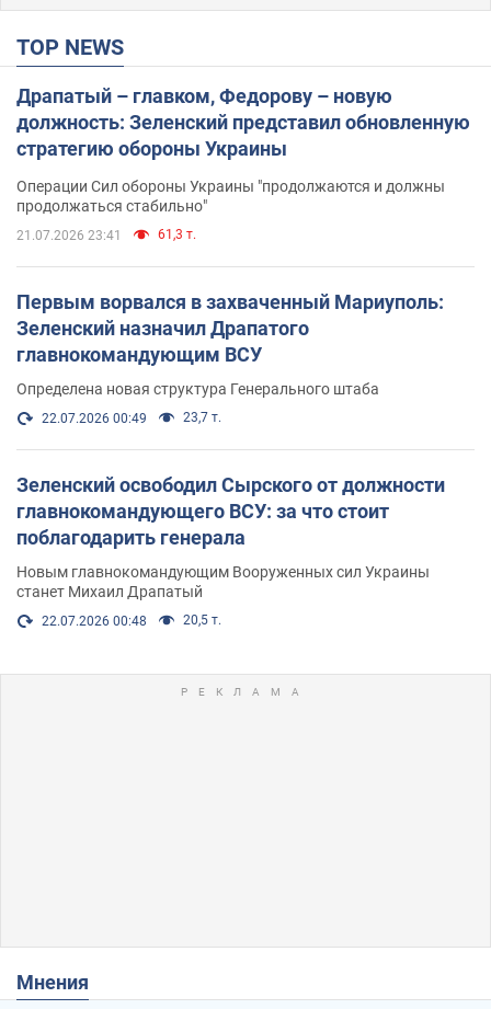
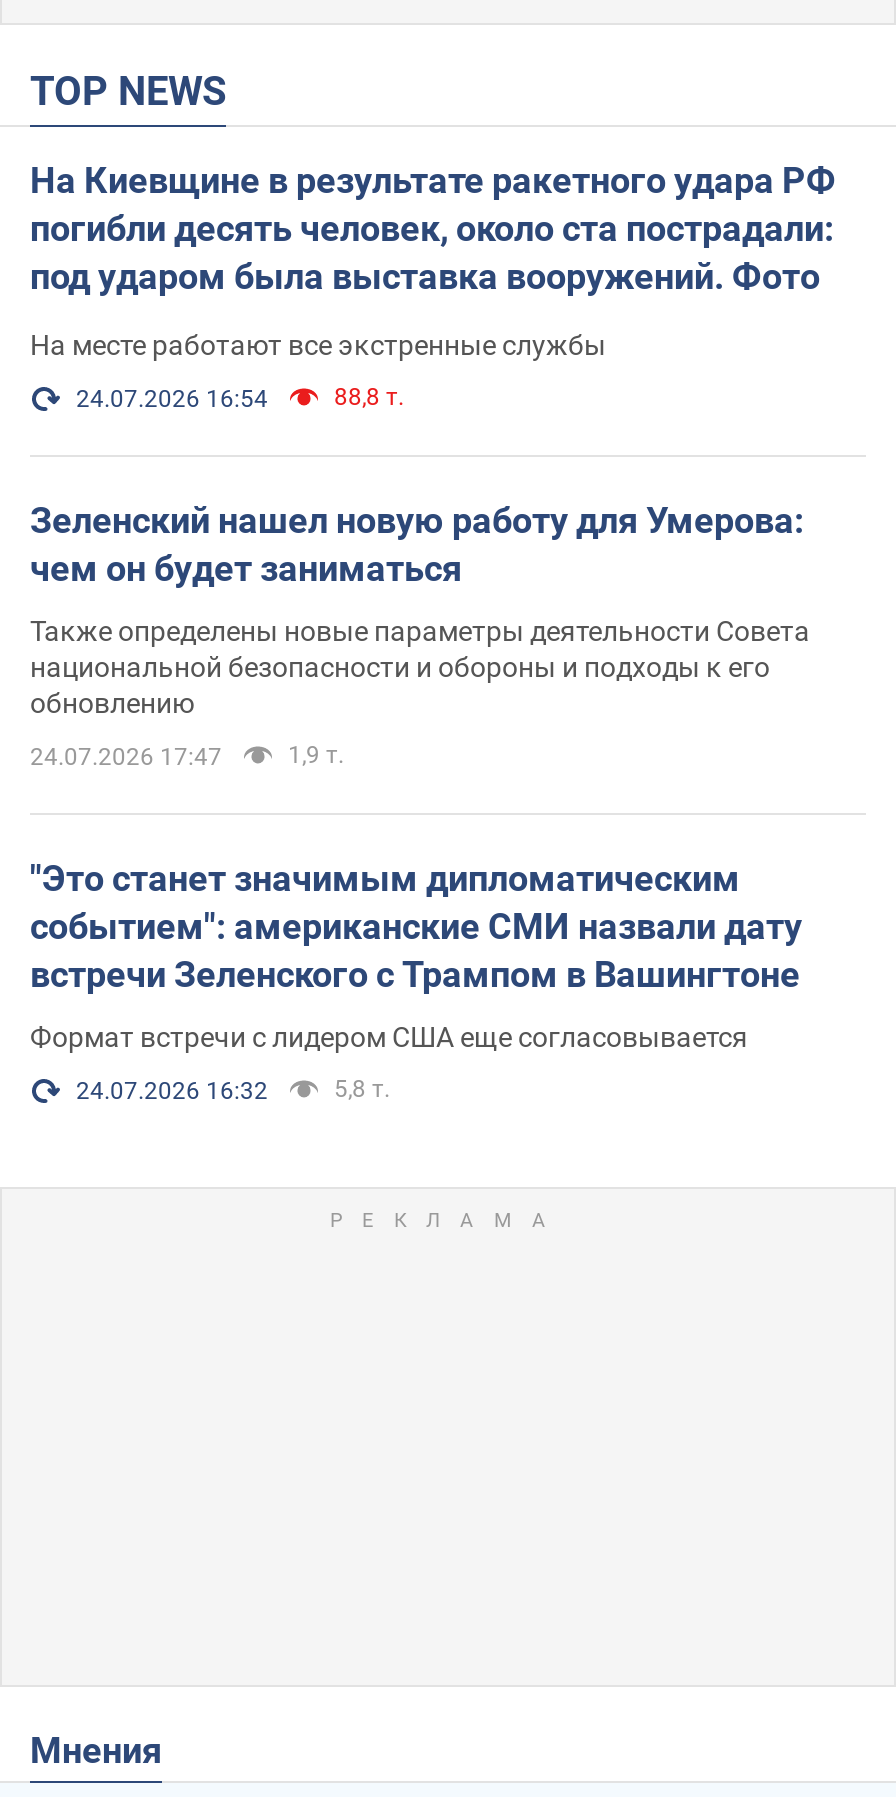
[16,85,470,160] Драпатый – главком, Федорову – новую | должность: Зеленский представил обновленную | стратегию обороны Украины -> [30,159,836,297] На Киевщине в результате ракетного удара РФ | погибли десять человек, около ста пострадали: | под ударом была выставка вооружений. Фото
[16,178,445,215] Операции Сил обороны Украины "продолжаются и должны | продолжаться стабильно" -> [30,329,606,361] На месте работают все экстренные службы
[16,227,196,243] 21.07.2026 23:41 | 61,3 т. -> [76,383,404,413] 24.07.2026 16:54 | 88,8 т.
[16,291,444,366] Первым ворвался в захваченный Мариуполь: | Зеленский назначил Драпатого | главнокомандующим ВСУ -> [30,499,804,589] Зеленский нашел новую работу для Умерова: | чем он будет заниматься
[16,380,379,398] Определена новая структура Генерального штаба -> [30,615,810,719] Также определены новые параметры деятельности Совета | национальной безопасности и обороны и подходы к его | обновлению
[42,410,221,426] 22.07.2026 00:49 | 23,7 т. -> [30,741,344,771] 24.07.2026 17:47 | 1,9 т.
[16,473,445,549] Зеленский освободил Сырского от должности | главнокомандующего ВСУ: за что стоит | поблагодарить генерала -> [30,857,802,995] "Это станет значимым дипломатическим | событием": американские СМИ назвали дату | встречи Зеленского с Трампом в Вашингтоне
[16,563,430,601] Новым главнокомандующим Вооруженных сил Украины | станет Михаил Драпатый -> [30,1021,748,1053] Формат встречи с лидером США еще согласовывается
[42,613,221,629] 22.07.2026 00:48 | 20,5 т. -> [76,1075,390,1105] 24.07.2026 16:32 | 5,8 т.

